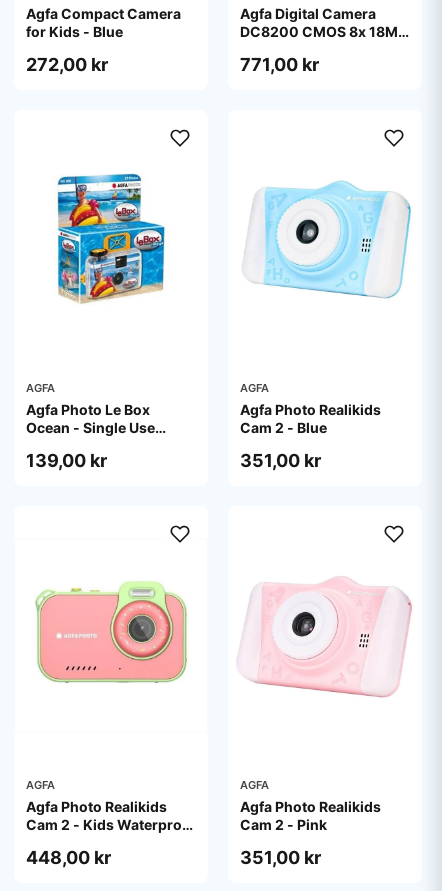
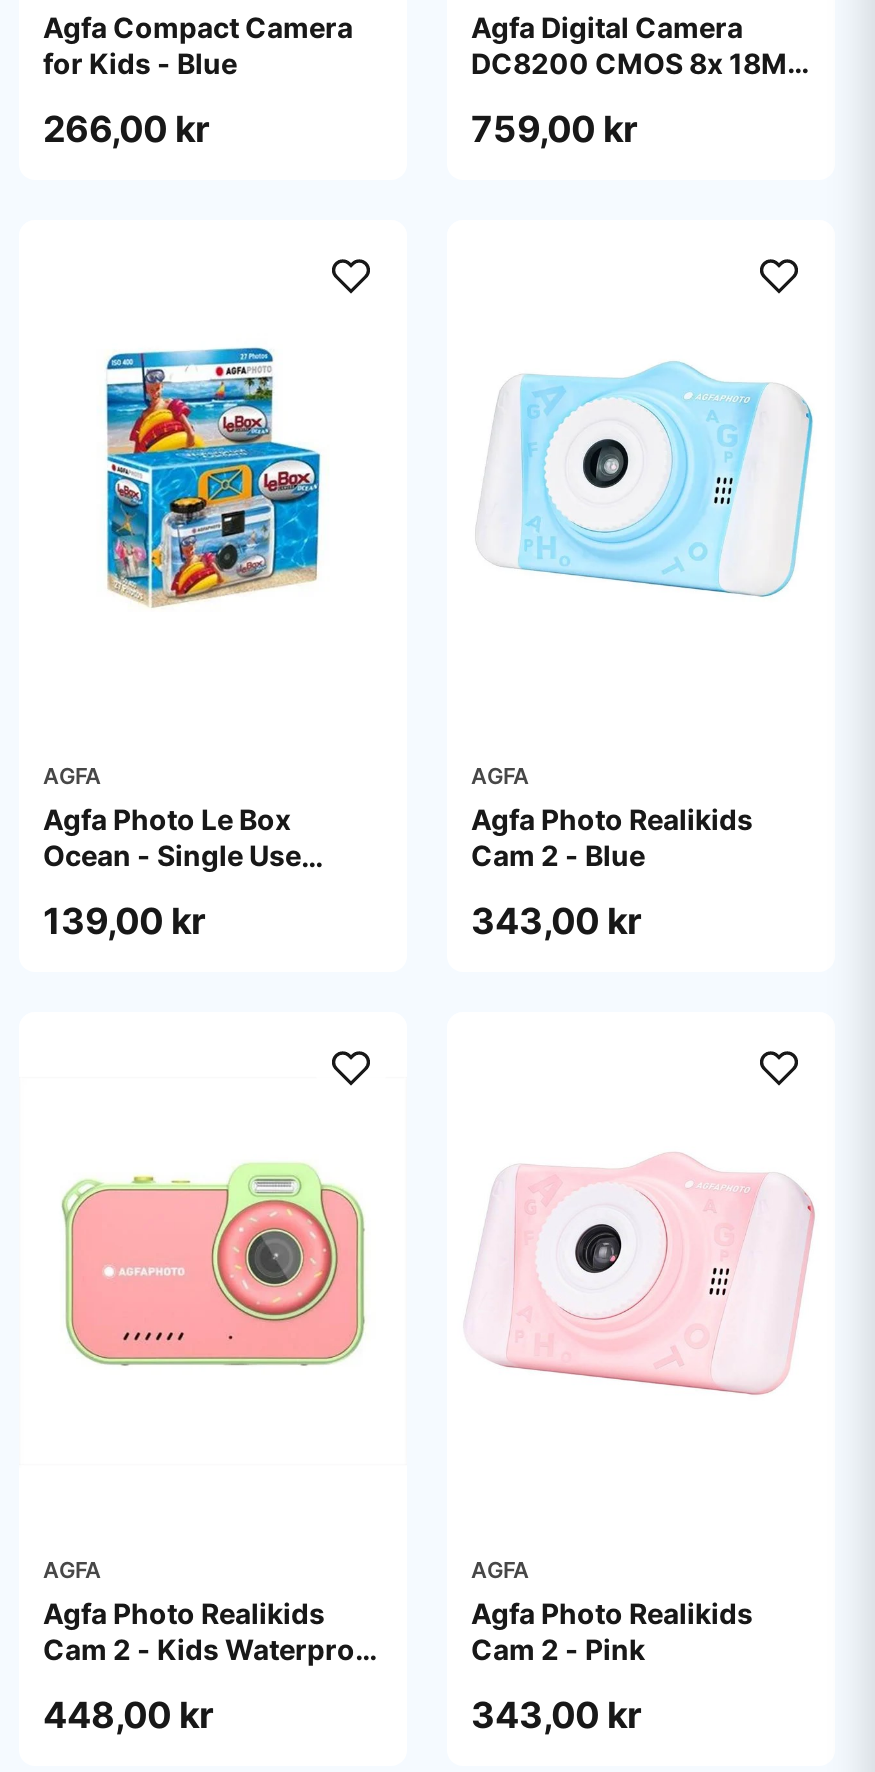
[26,54,108,75] 272,00 kr -> [43,107,209,149] 266,00 kr
[240,54,319,75] 771,00 kr -> [471,107,637,149] 759,00 kr
[240,450,321,471] 351,00 kr -> [471,901,641,943] 343,00 kr
[240,847,321,868] 351,00 kr -> [471,1694,641,1736] 343,00 kr

